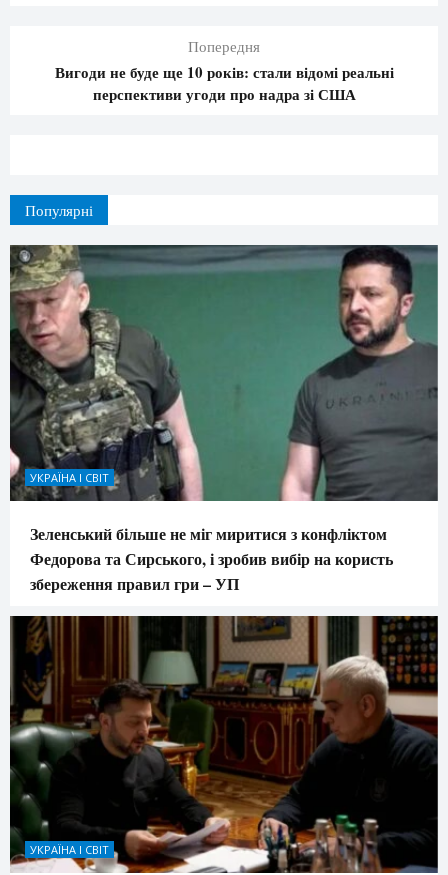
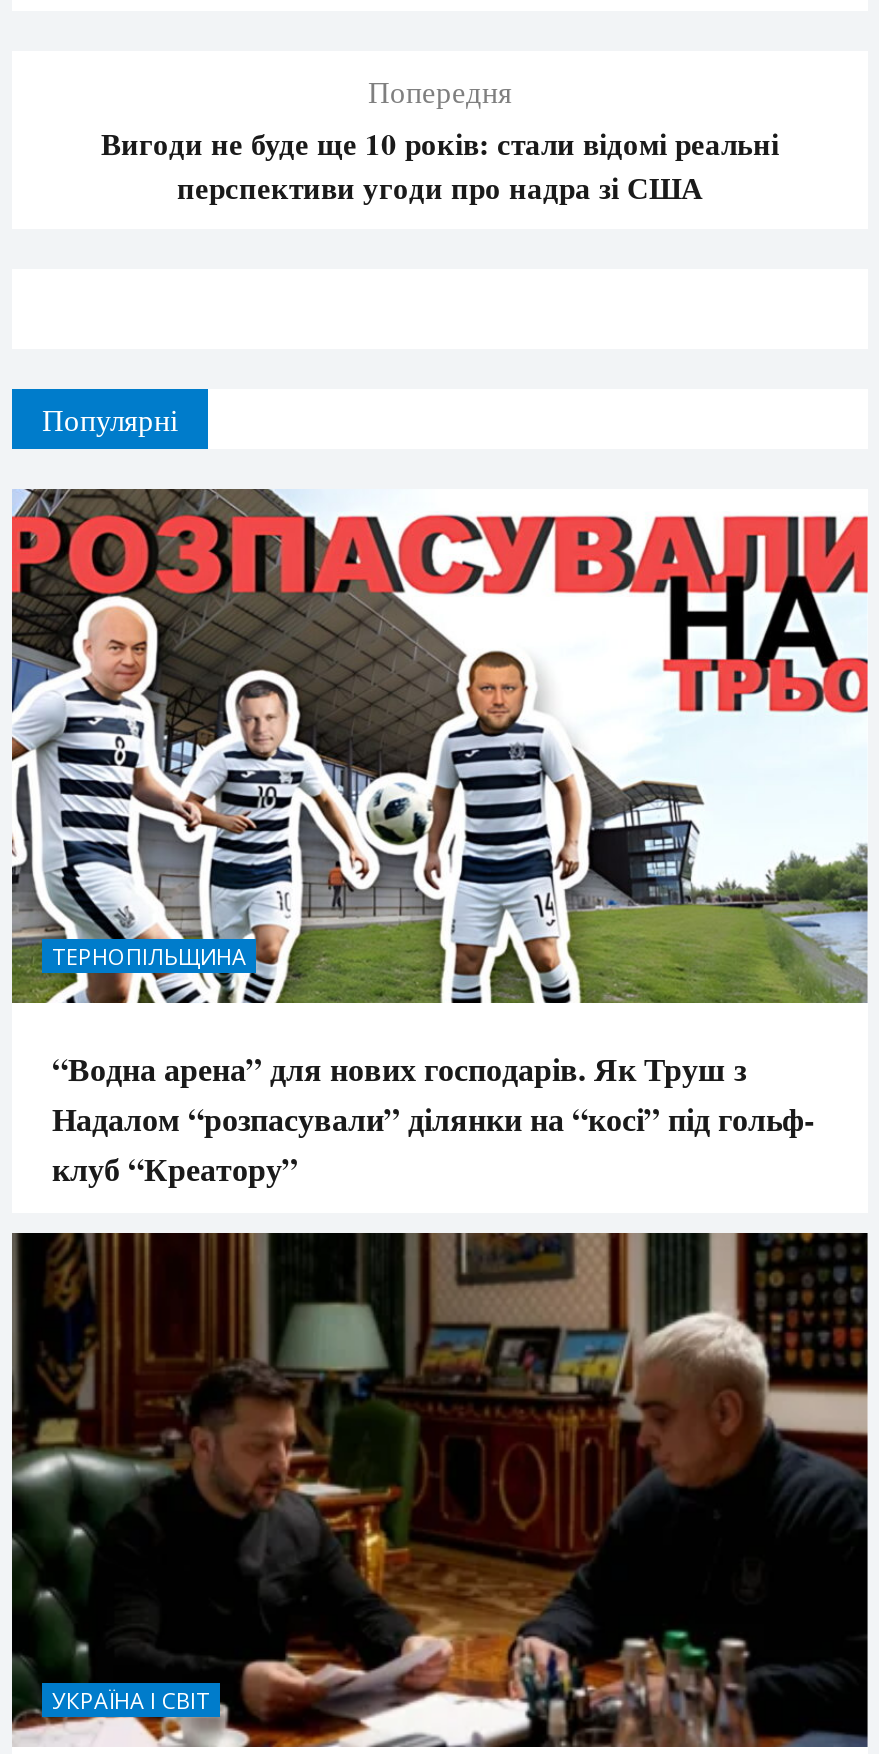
[9,244,439,502] [image] | УКРАЇНА І СВІТ -> [10,488,870,1004] [image] | ТЕРНОПІЛЬЩИНА
[30,522,393,595] Зеленський більше не міг миритися з конфліктом | Федорова та Сирського, і зробив вибір на користь | збереження правил гри – УП -> [52,1045,814,1191] “Водна арена” для нових господарів. Як Труш з | Надалом “розпасували” ділянки на “косі” під гольф- | клуб “Креатору”

